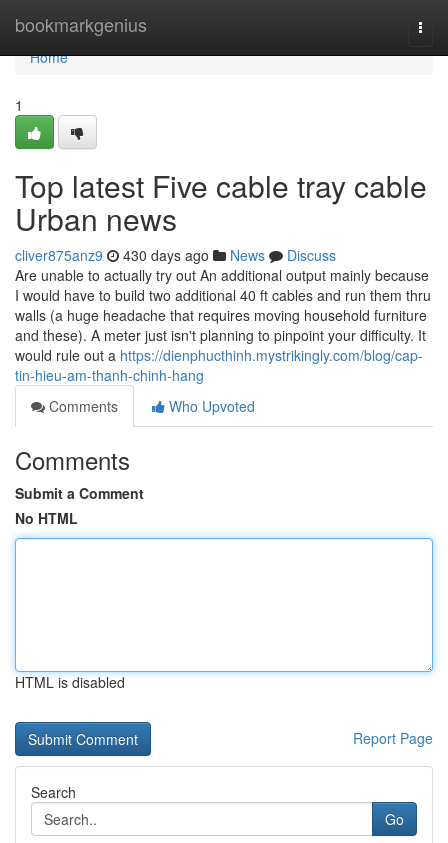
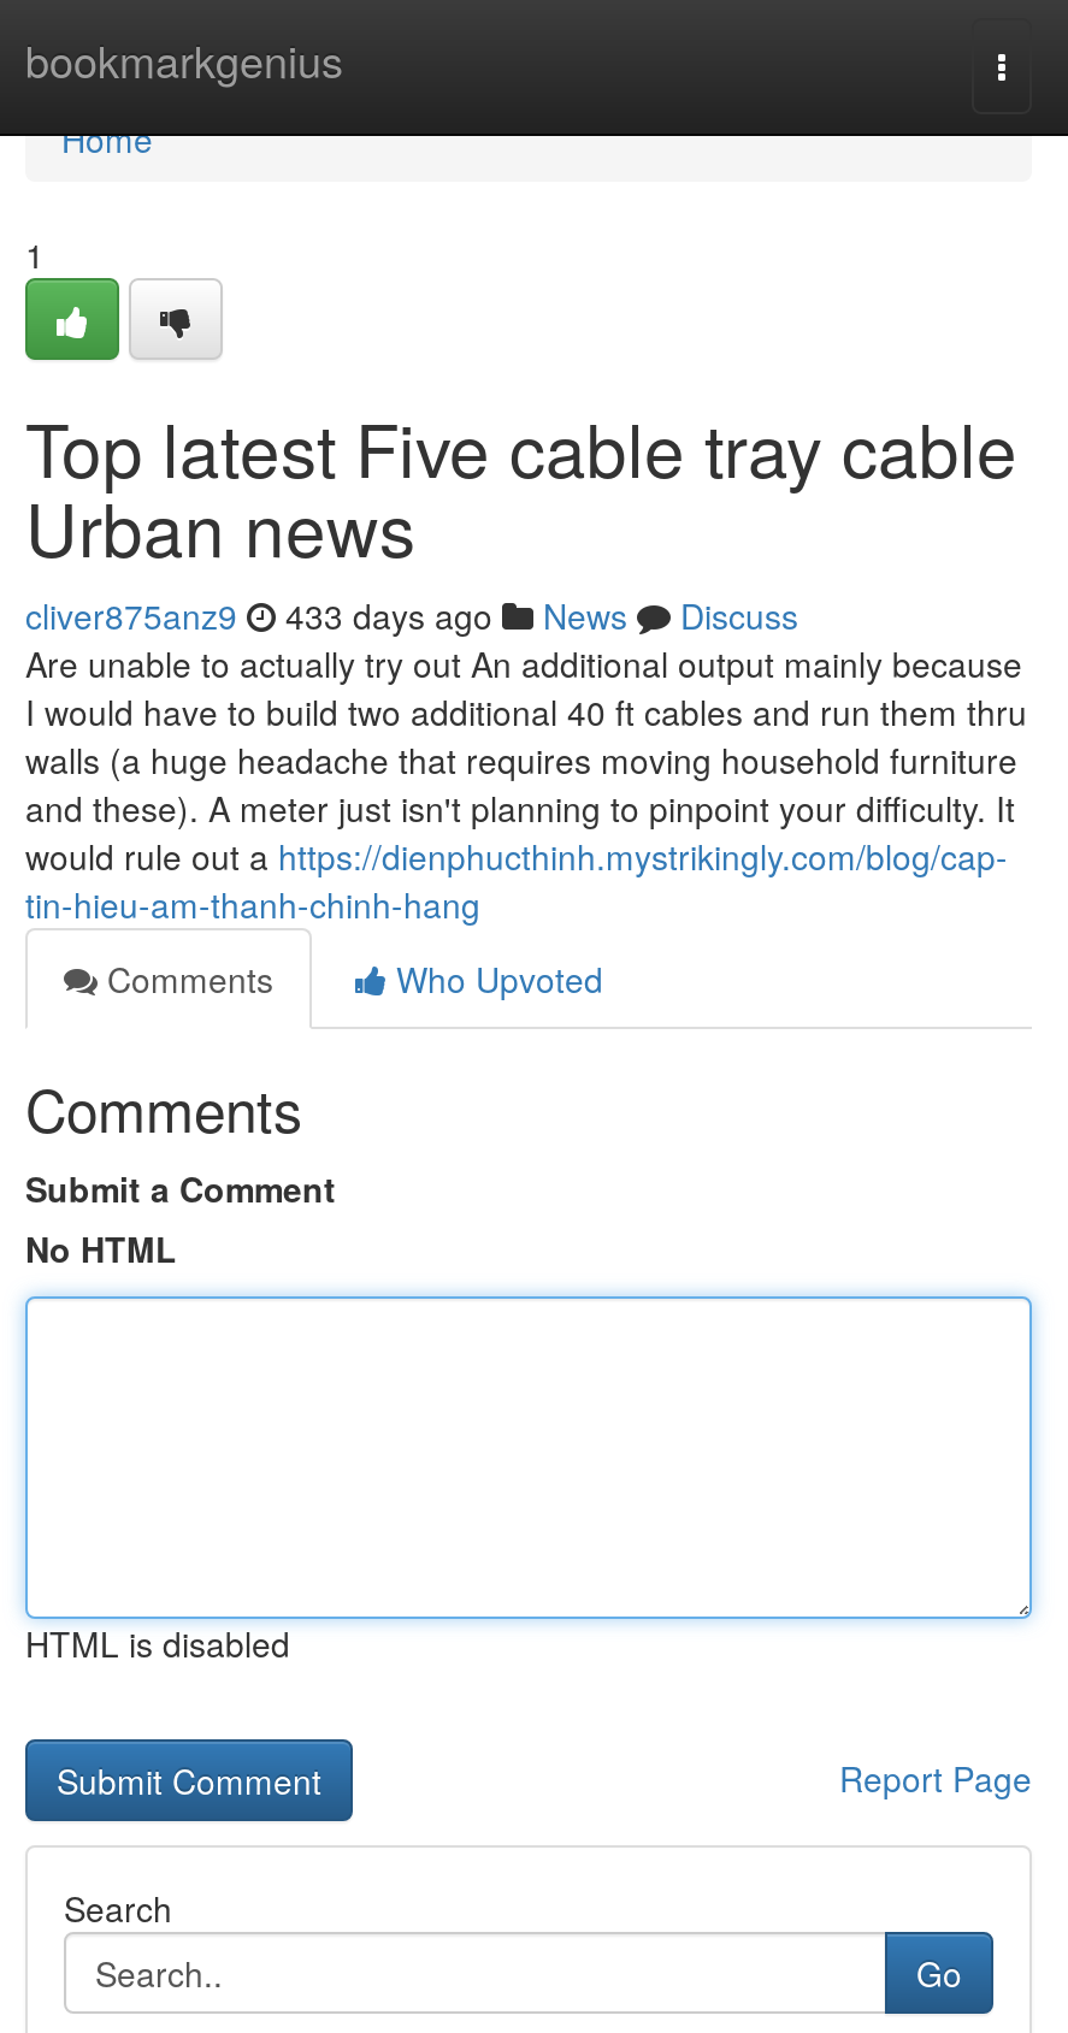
[15,245,336,265] cliver875anz9 430 days ago News Discuss -> [25,591,798,639] cliver875anz9 433 days ago News Discuss

